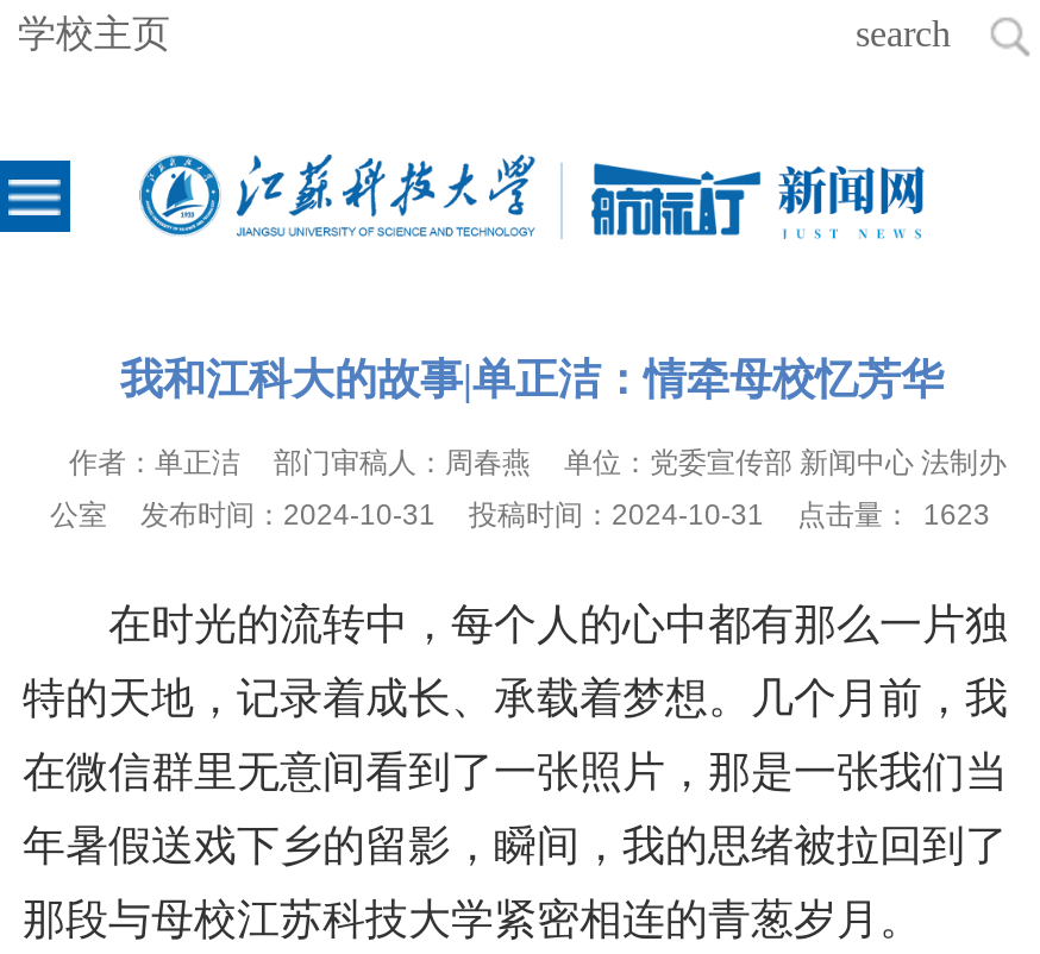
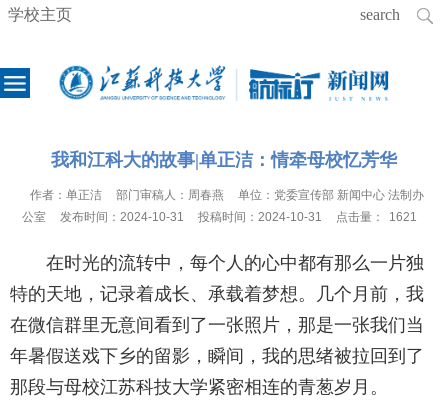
[50,497,990,531] 公室 发布时间：2024-10-31 投稿时间：2024-10-31 点击量： 1623 -> [21,210,416,224] 公室 发布时间：2024-10-31 投稿时间：2024-10-31 点击量： 1621

